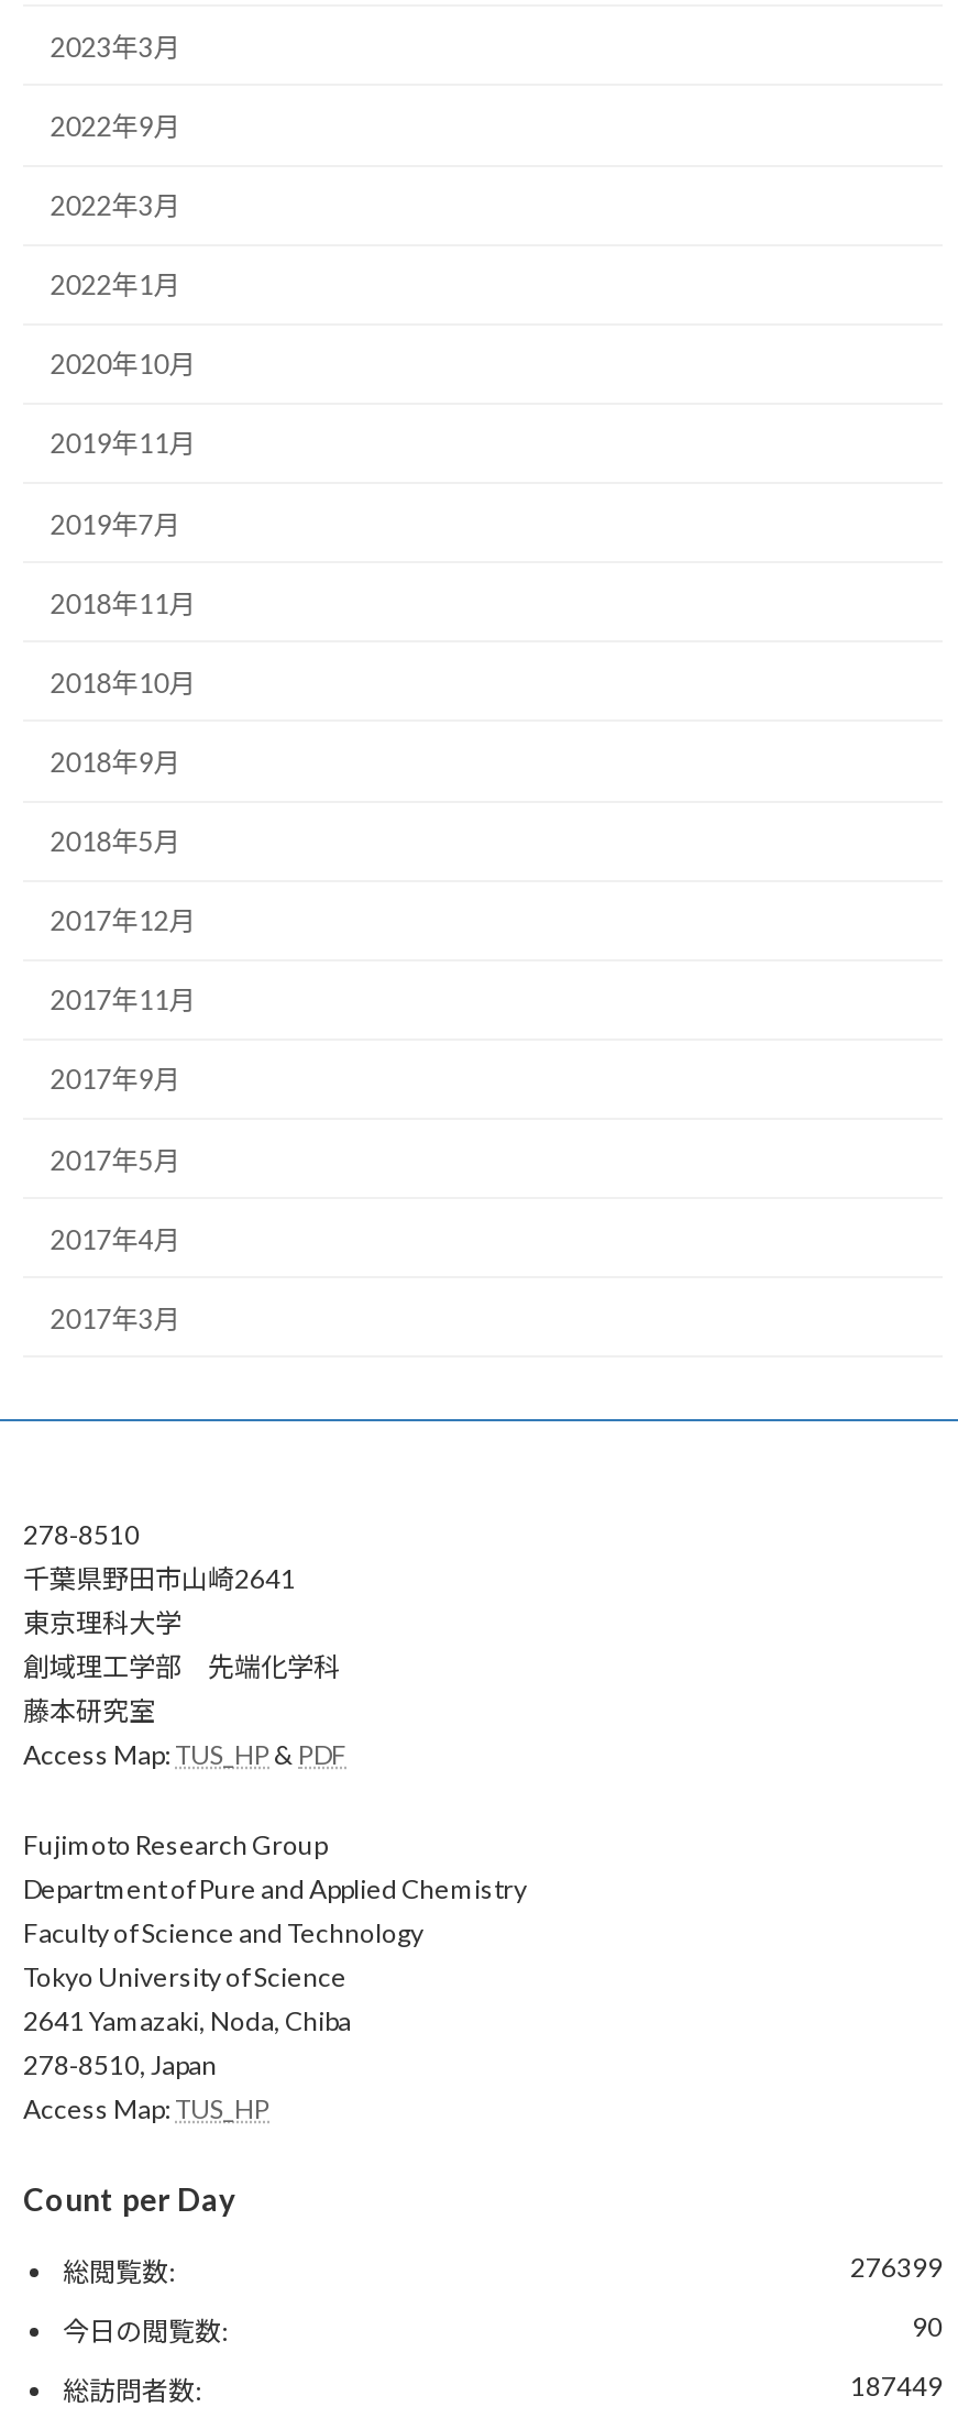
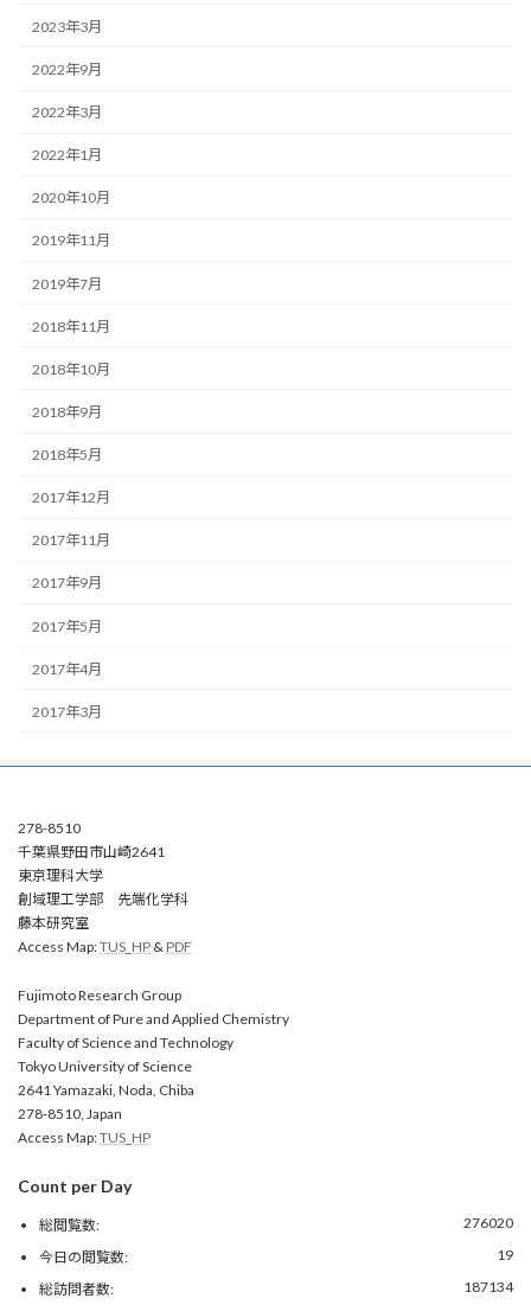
[850,2252,943,2285] 276399 -> [463,1214,513,1232] 276020
[912,2310,943,2343] 90 -> [497,1246,513,1264] 19
[850,2369,943,2402] 187449 -> [463,1277,513,1295] 187134

